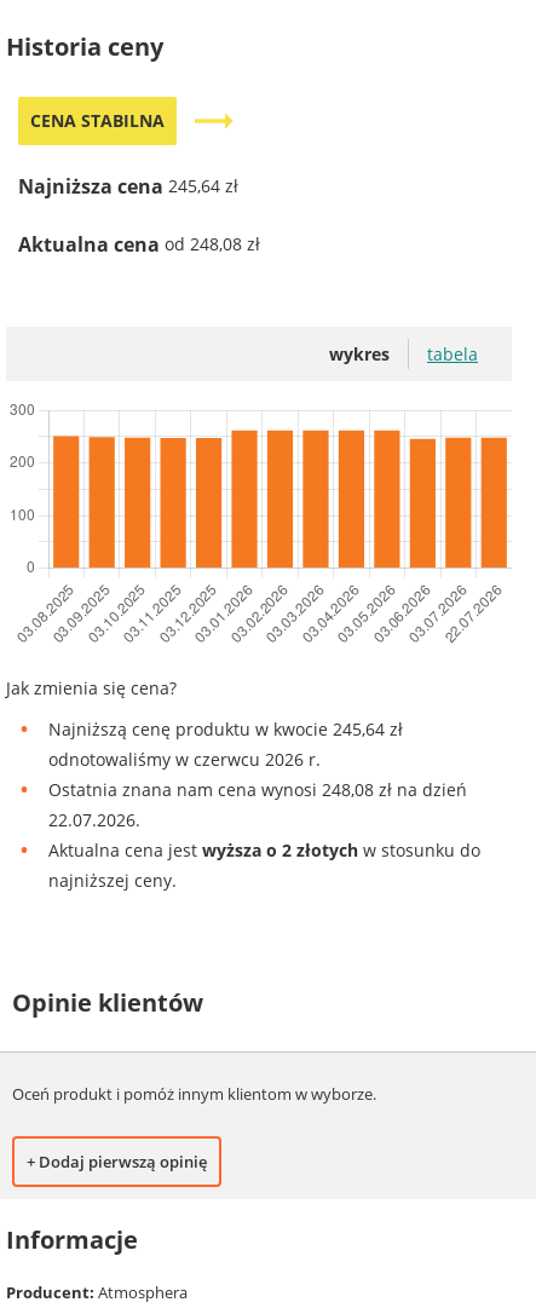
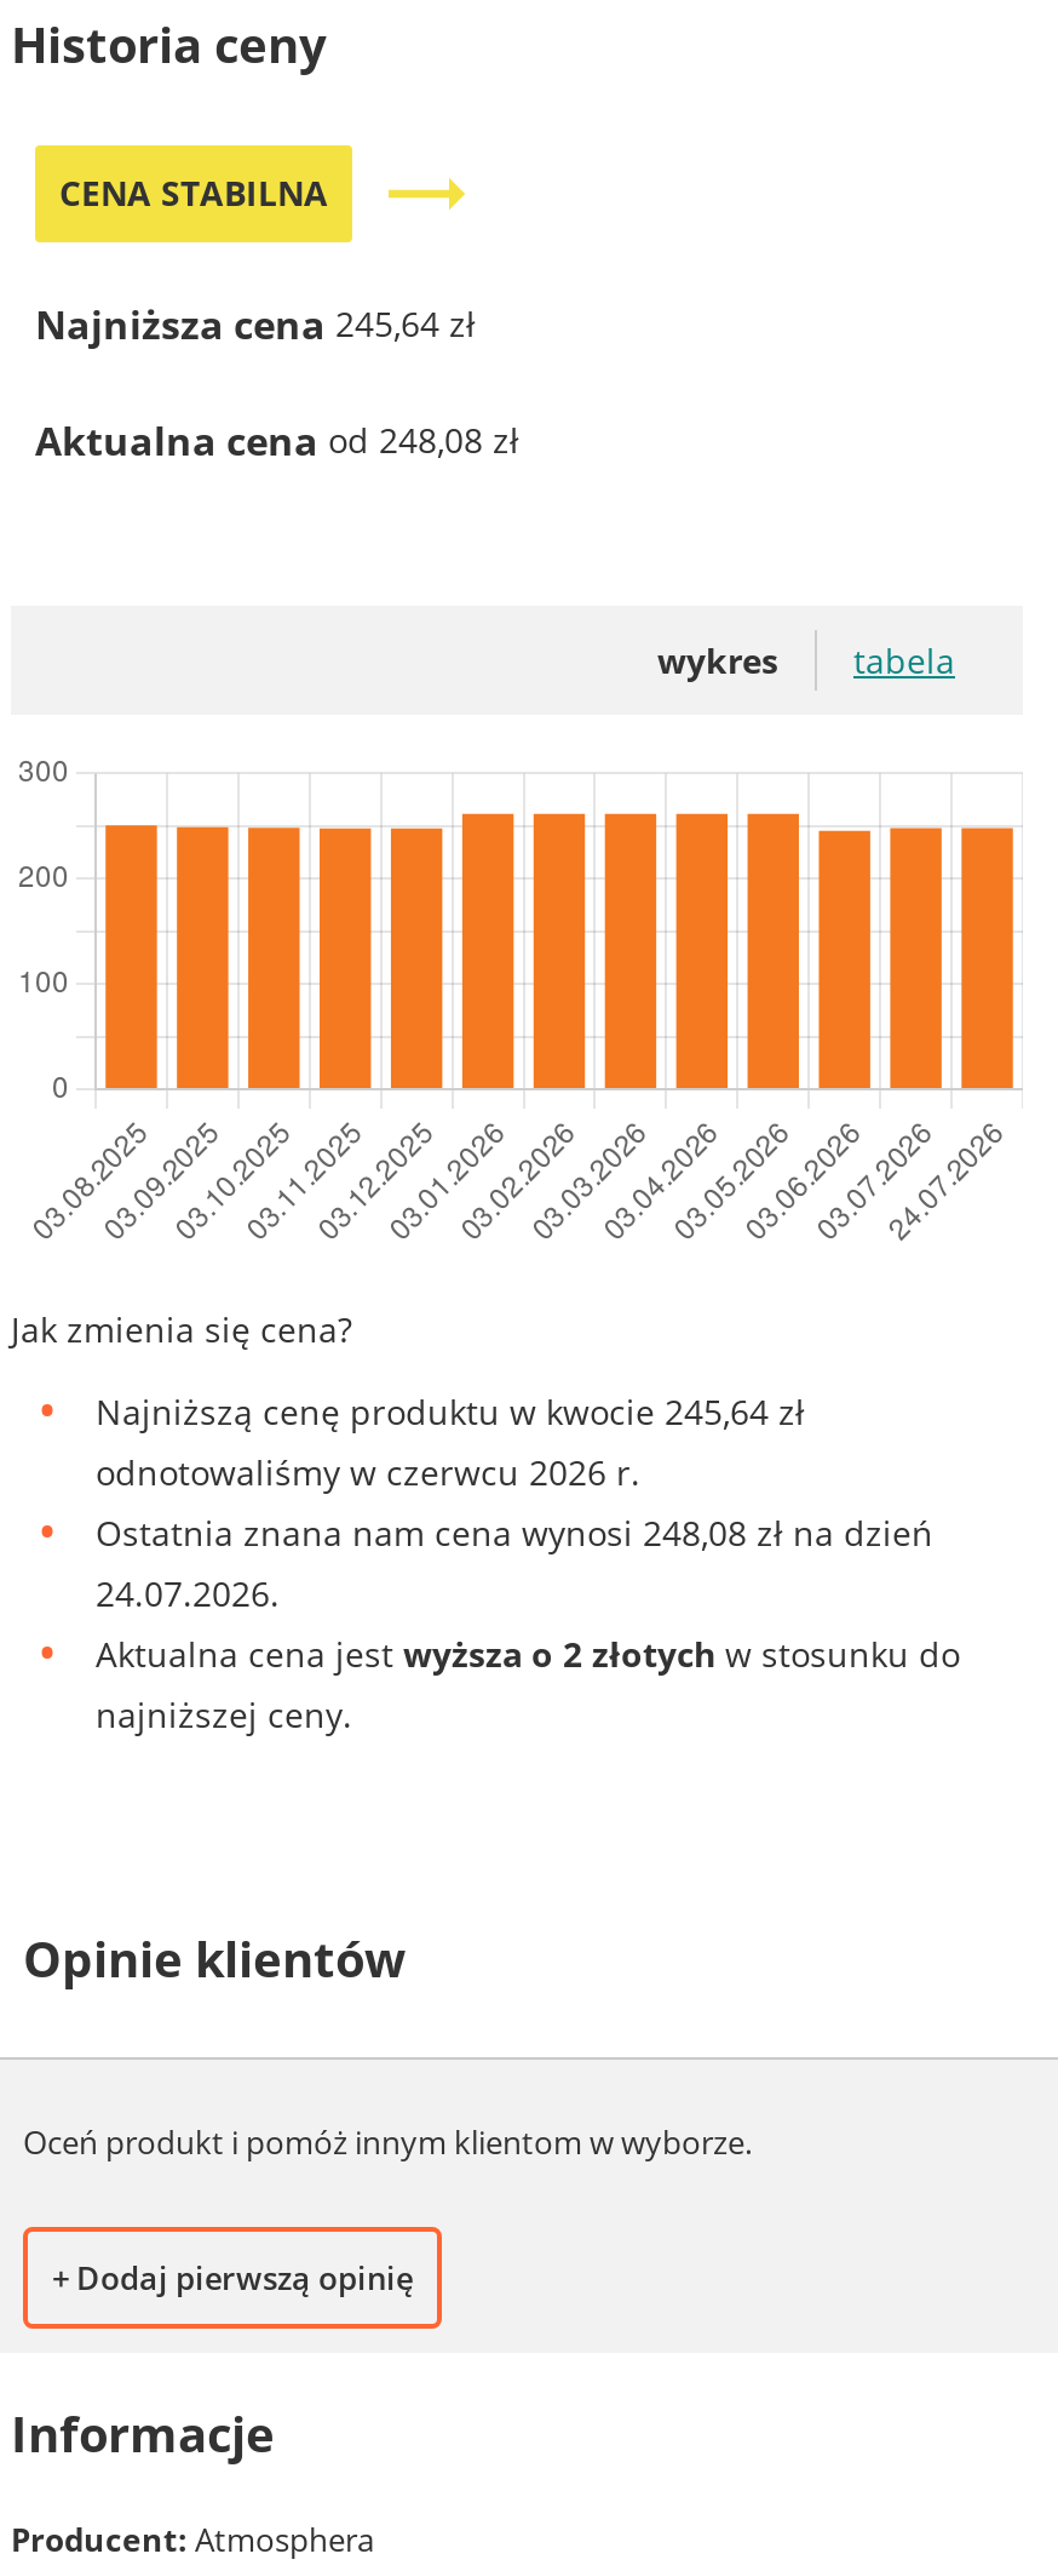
[48,808,140,831] 22.07.2026. -> [96,1570,280,1616] 24.07.2026.

